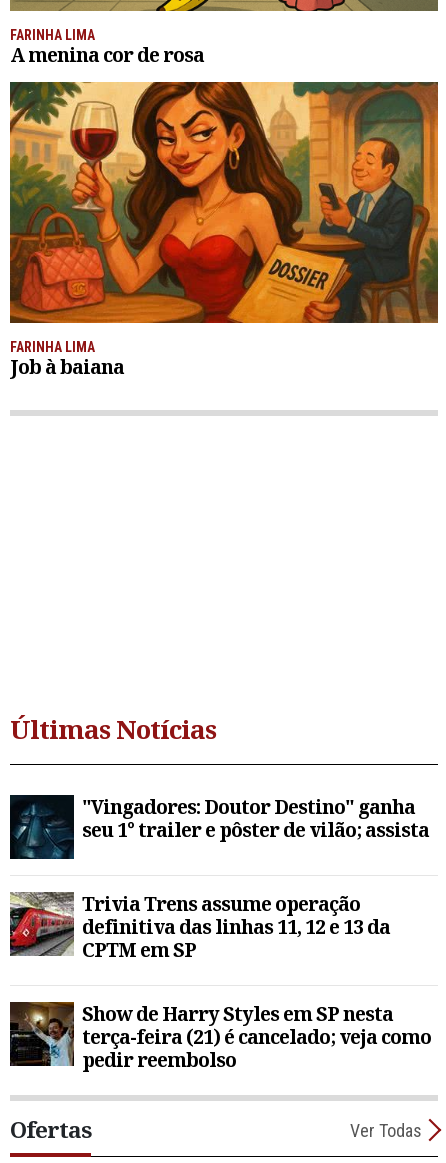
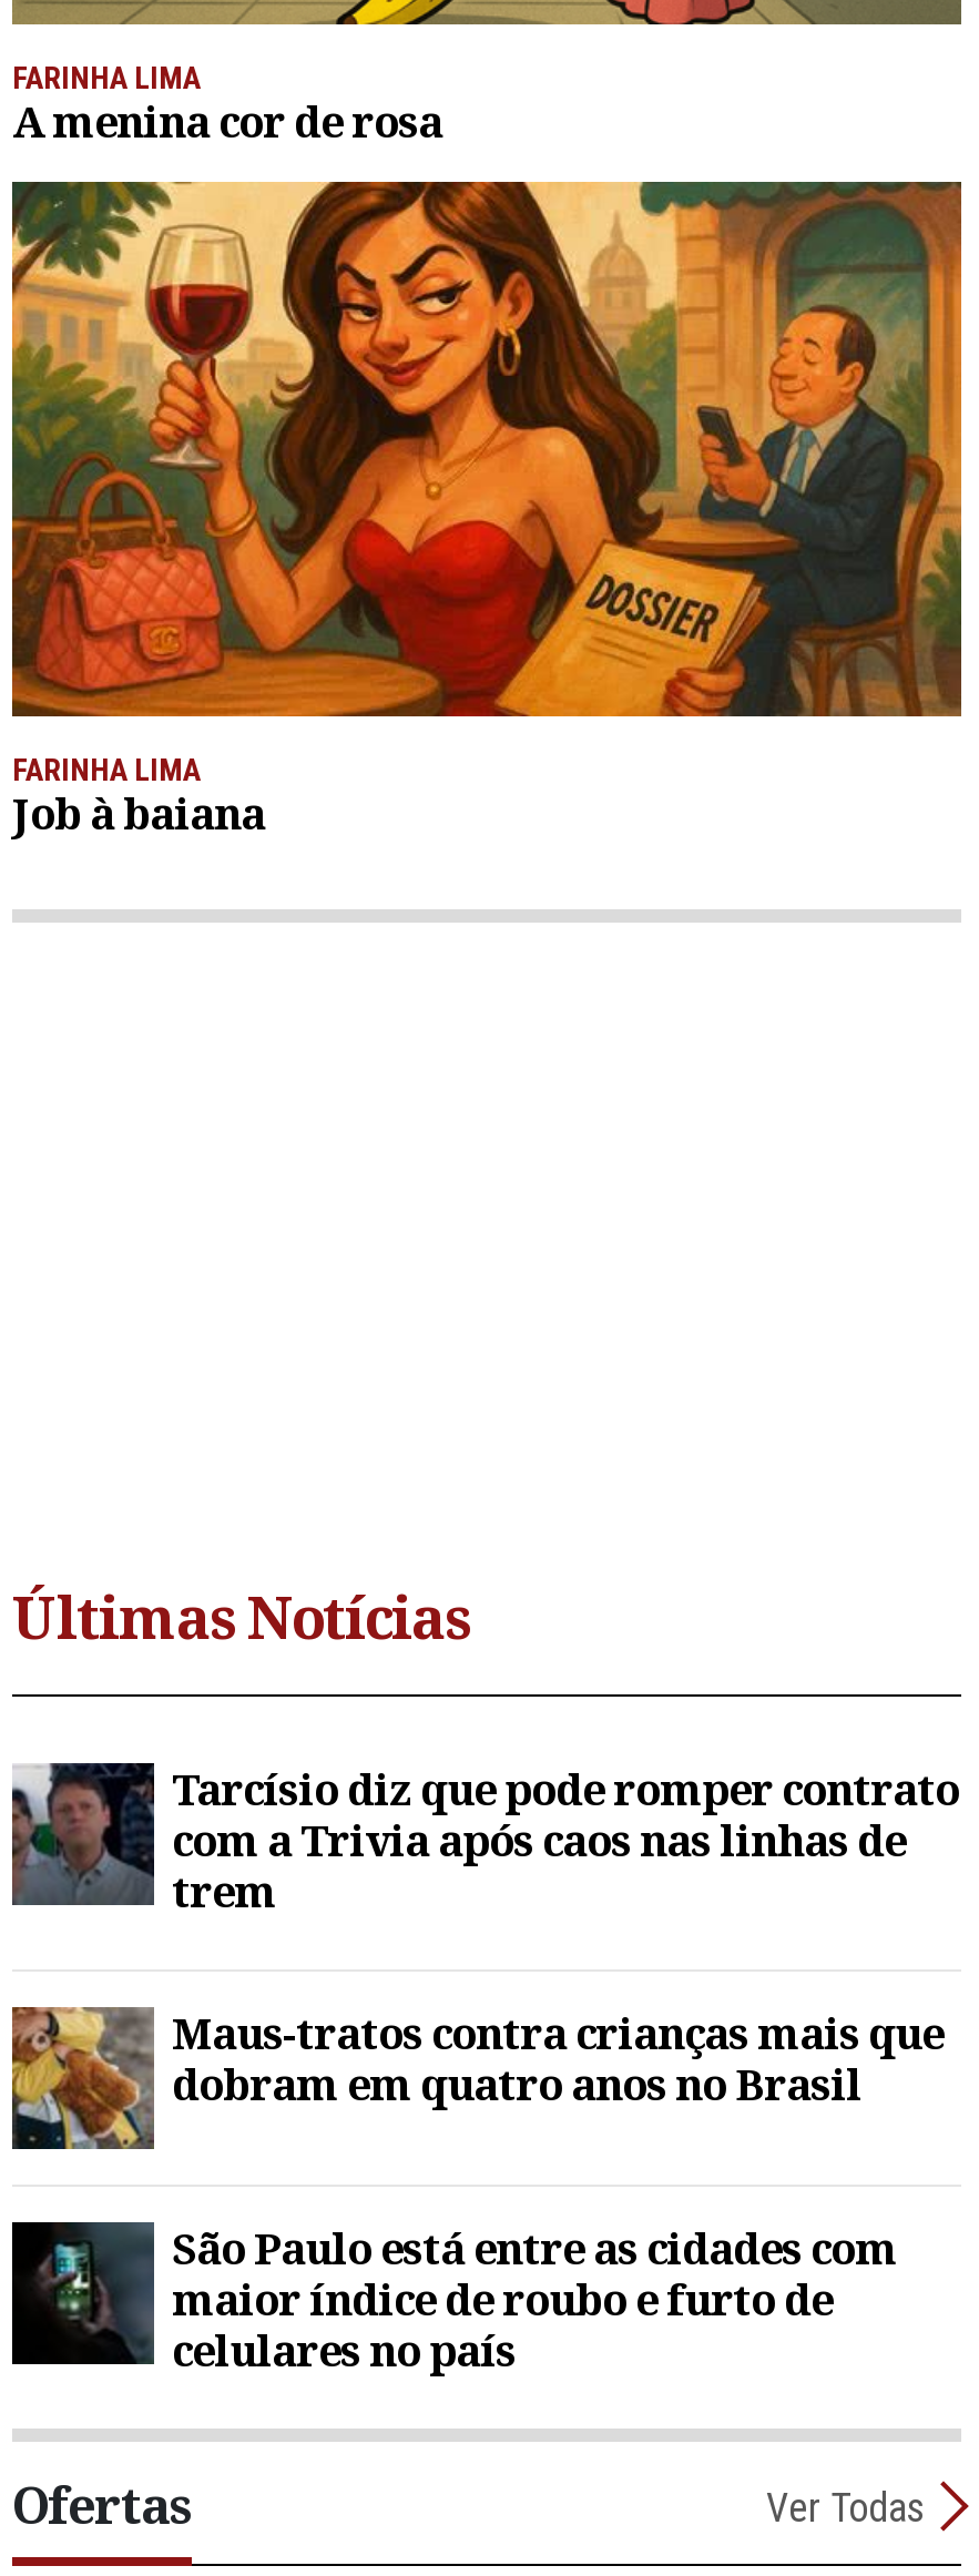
[9,792,429,859] [image] | "Vingadores: Doutor Destino" ganha | seu 1° trailer e pôster de vilão; assista -> [10,1758,959,1920] [image] | Tarcísio diz que pode romper contrato | com a Trivia após caos nas linhas de | trem
[9,889,390,969] [image] | Trivia Trens assume operação | definitiva das linhas 11, 12 e 13 da | CPTM em SP -> [10,1978,944,2151] [image] | Maus-tratos contra crianças mais que | dobram em quatro anos no Brasil
[10,999,431,1072] [image] | Show de Harry Styles em SP nesta | terça-feira (21) é cancelado; veja como | pedir reembolso -> [12,2217,897,2379] [image] | São Paulo está entre as cidades com | maior índice de roubo e furto de | celulares no país

